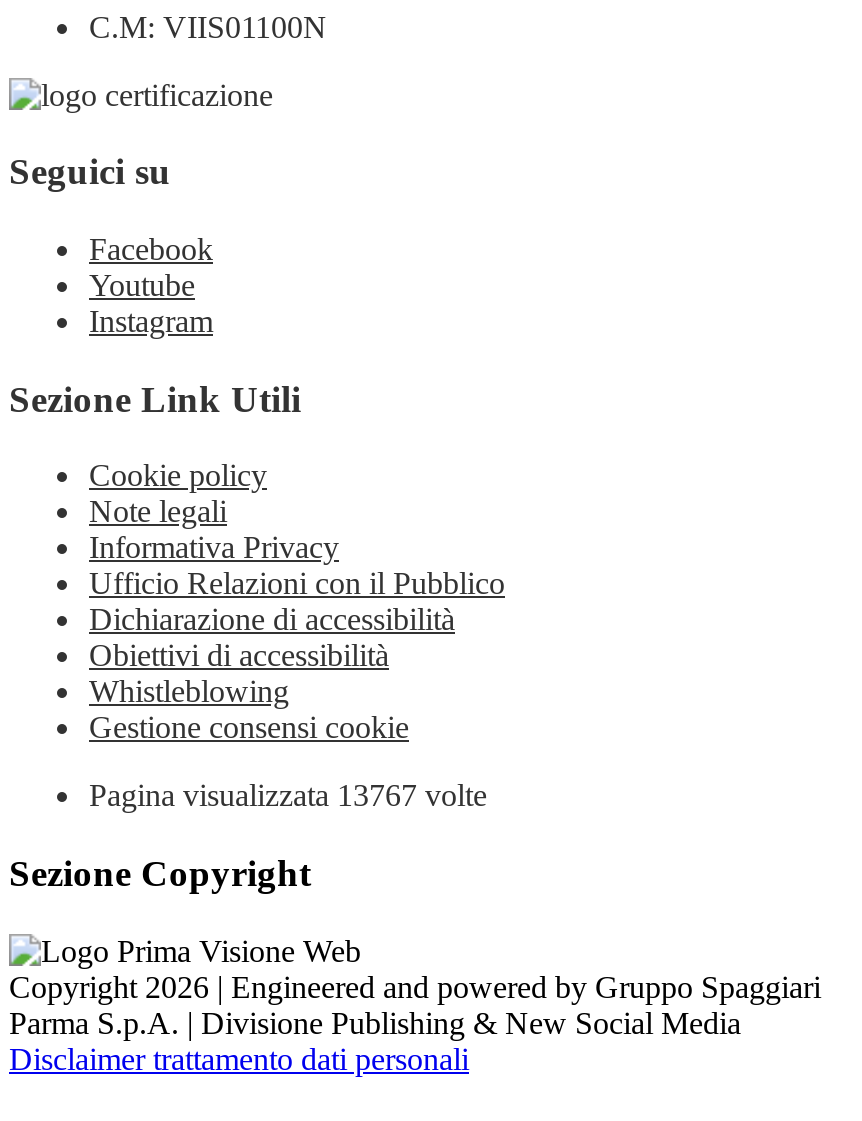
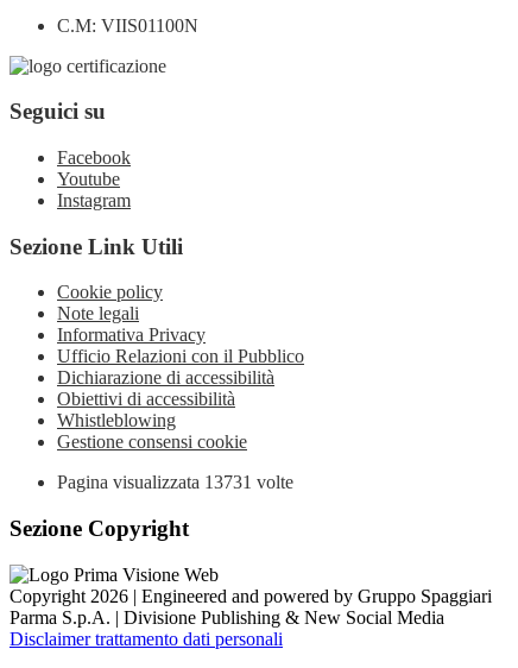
[89,779,487,813] Pagina visualizzata 13767 volte -> [57,472,293,493] Pagina visualizzata 13731 volte

